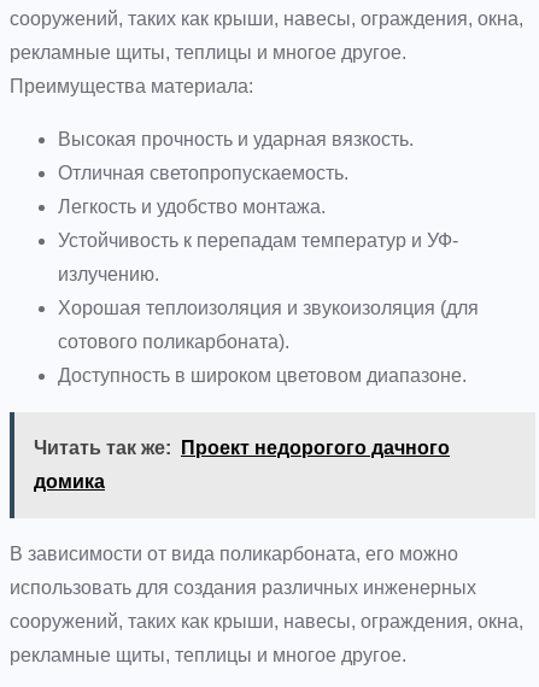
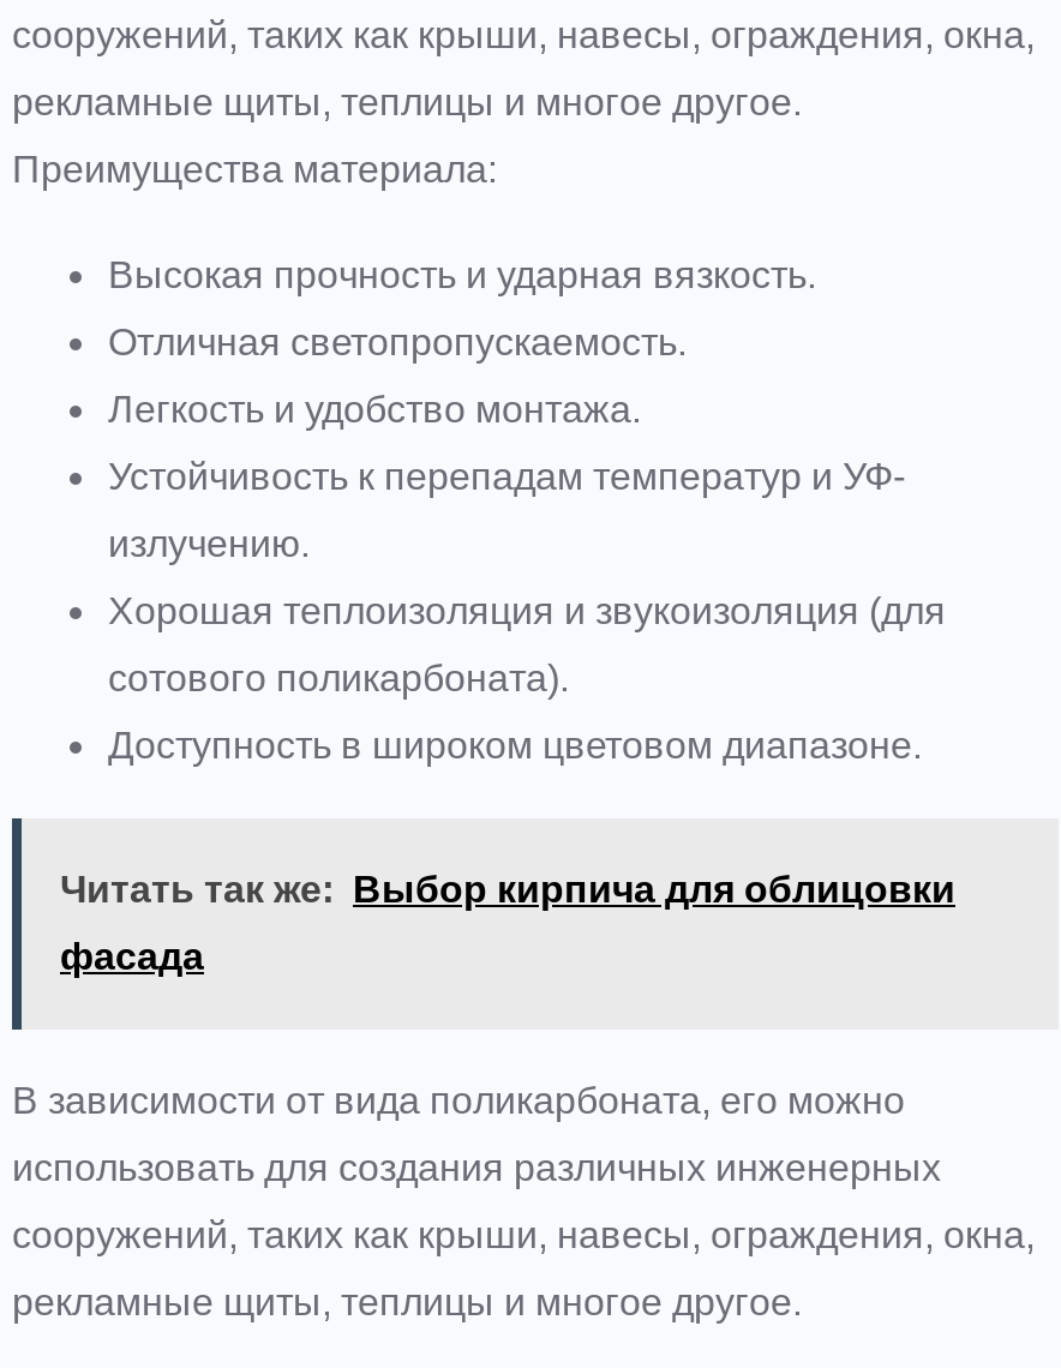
[34,437,450,458] Читать так же: Проект недорогого дачного -> [60,869,955,909] Читать так же: Выбор кирпича для облицовки
[34,471,105,492] домика -> [60,936,204,977] фасада

